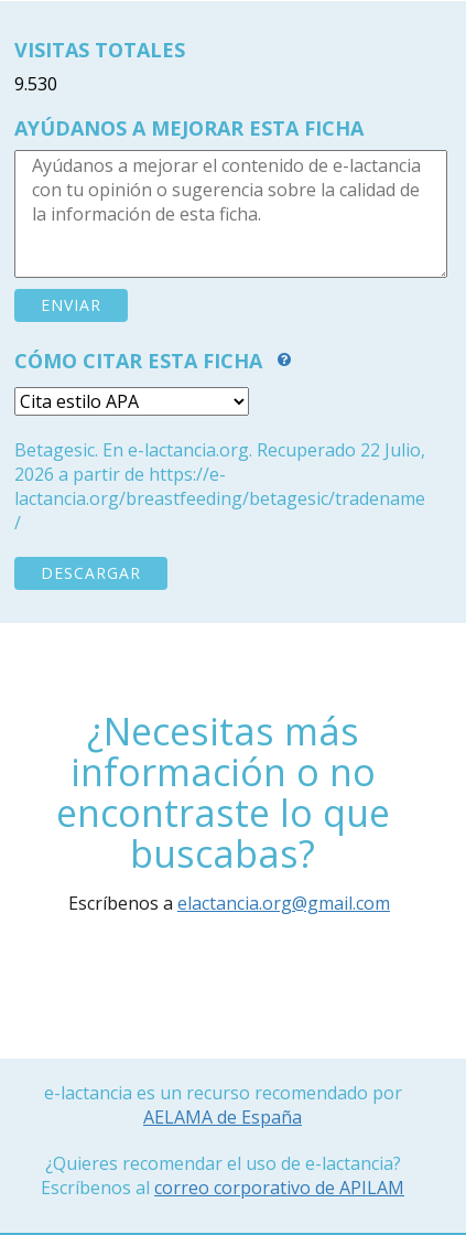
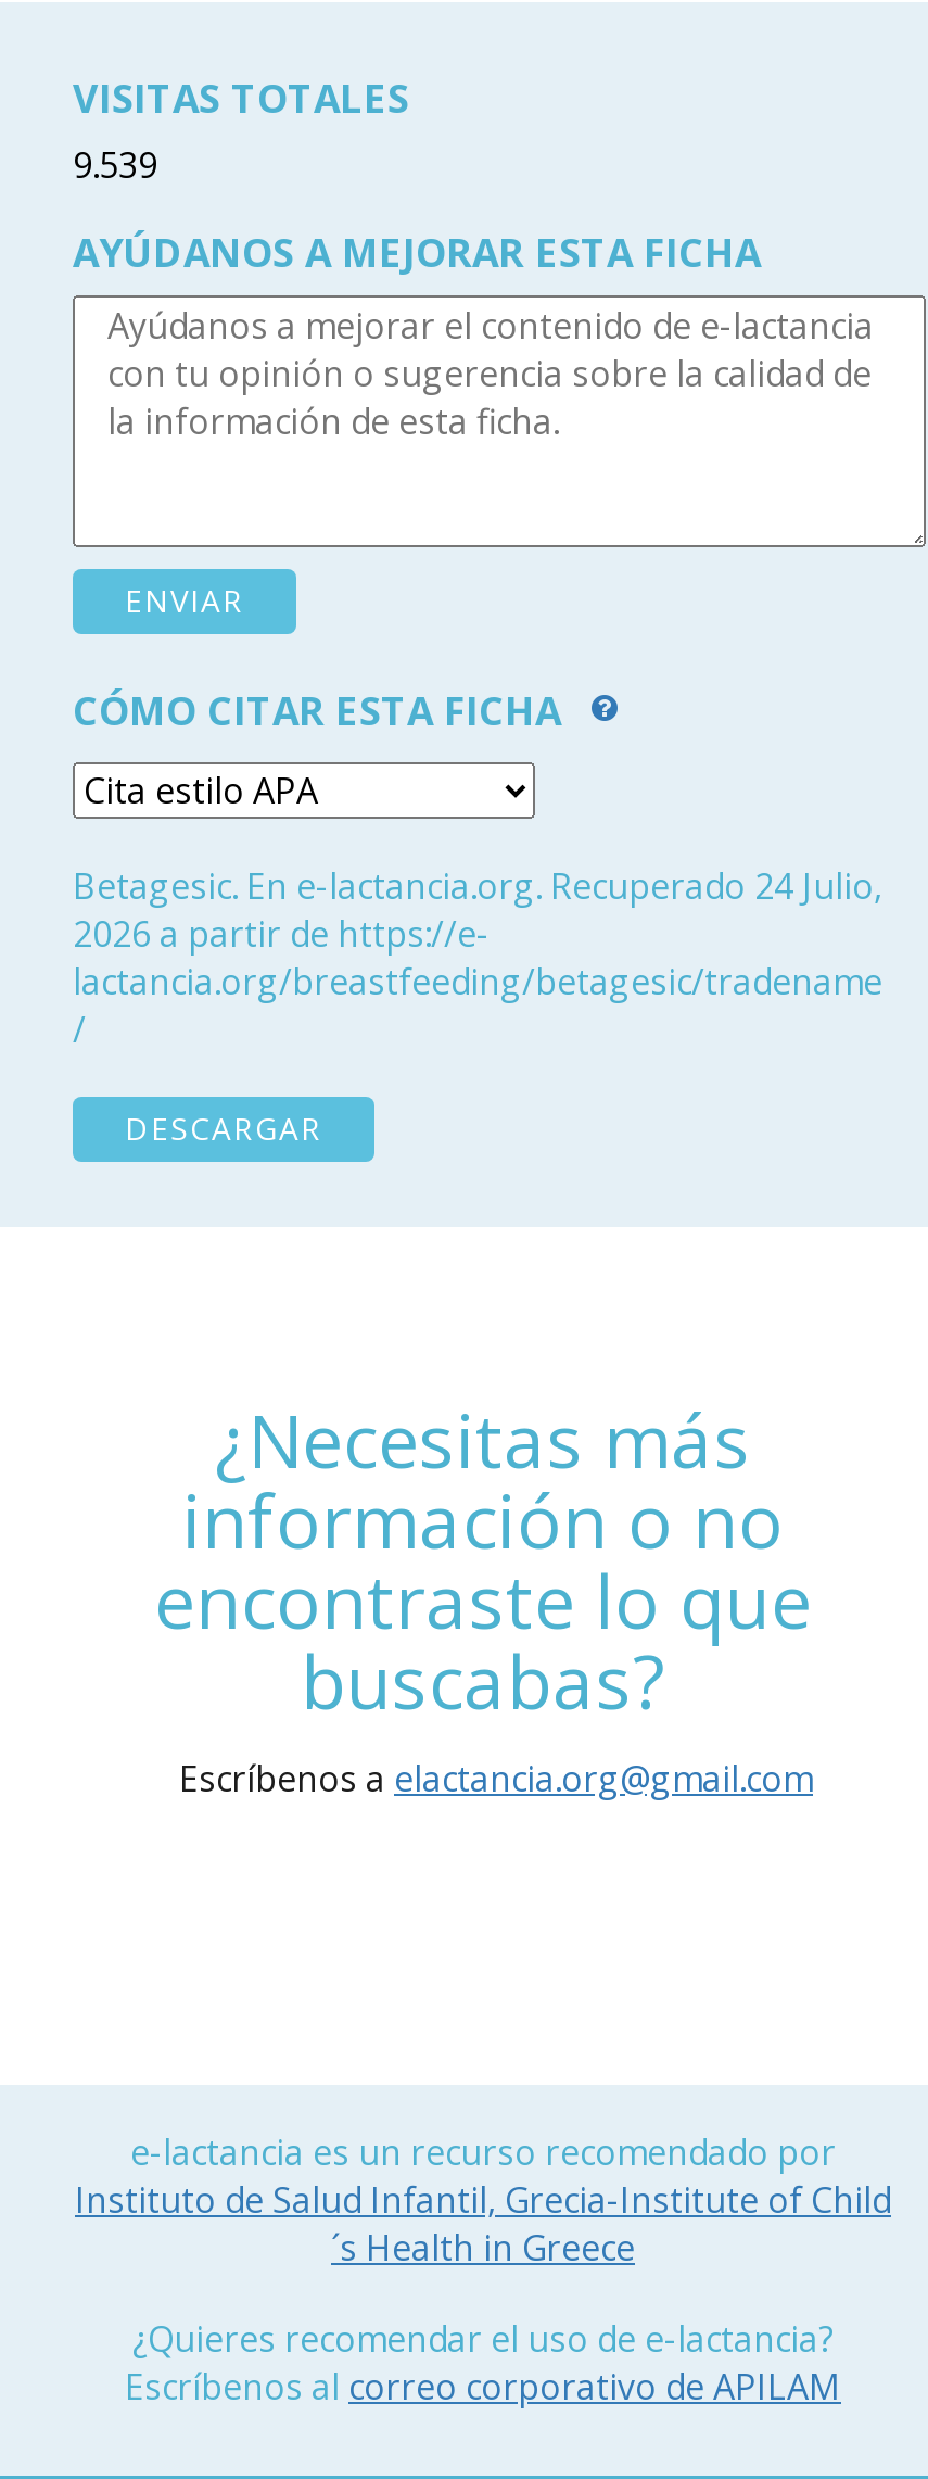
[14,72,57,96] 9.530 -> [73,141,157,189] 9.539
[14,438,425,462] Betagesic. En e-lactancia.org. Recuperado 22 Julio, -> [73,862,882,910] Betagesic. En e-lactancia.org. Recuperado 24 Julio,
[143,1105,302,1129] AELAMA de España -> [75,2176,891,2272] Instituto de Salud Infantil, Grecia-Institute of Child | ´s Health in Greece

